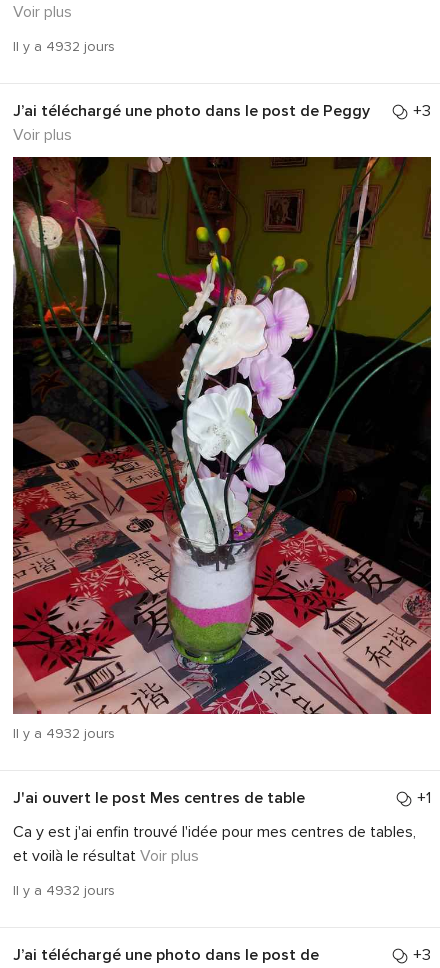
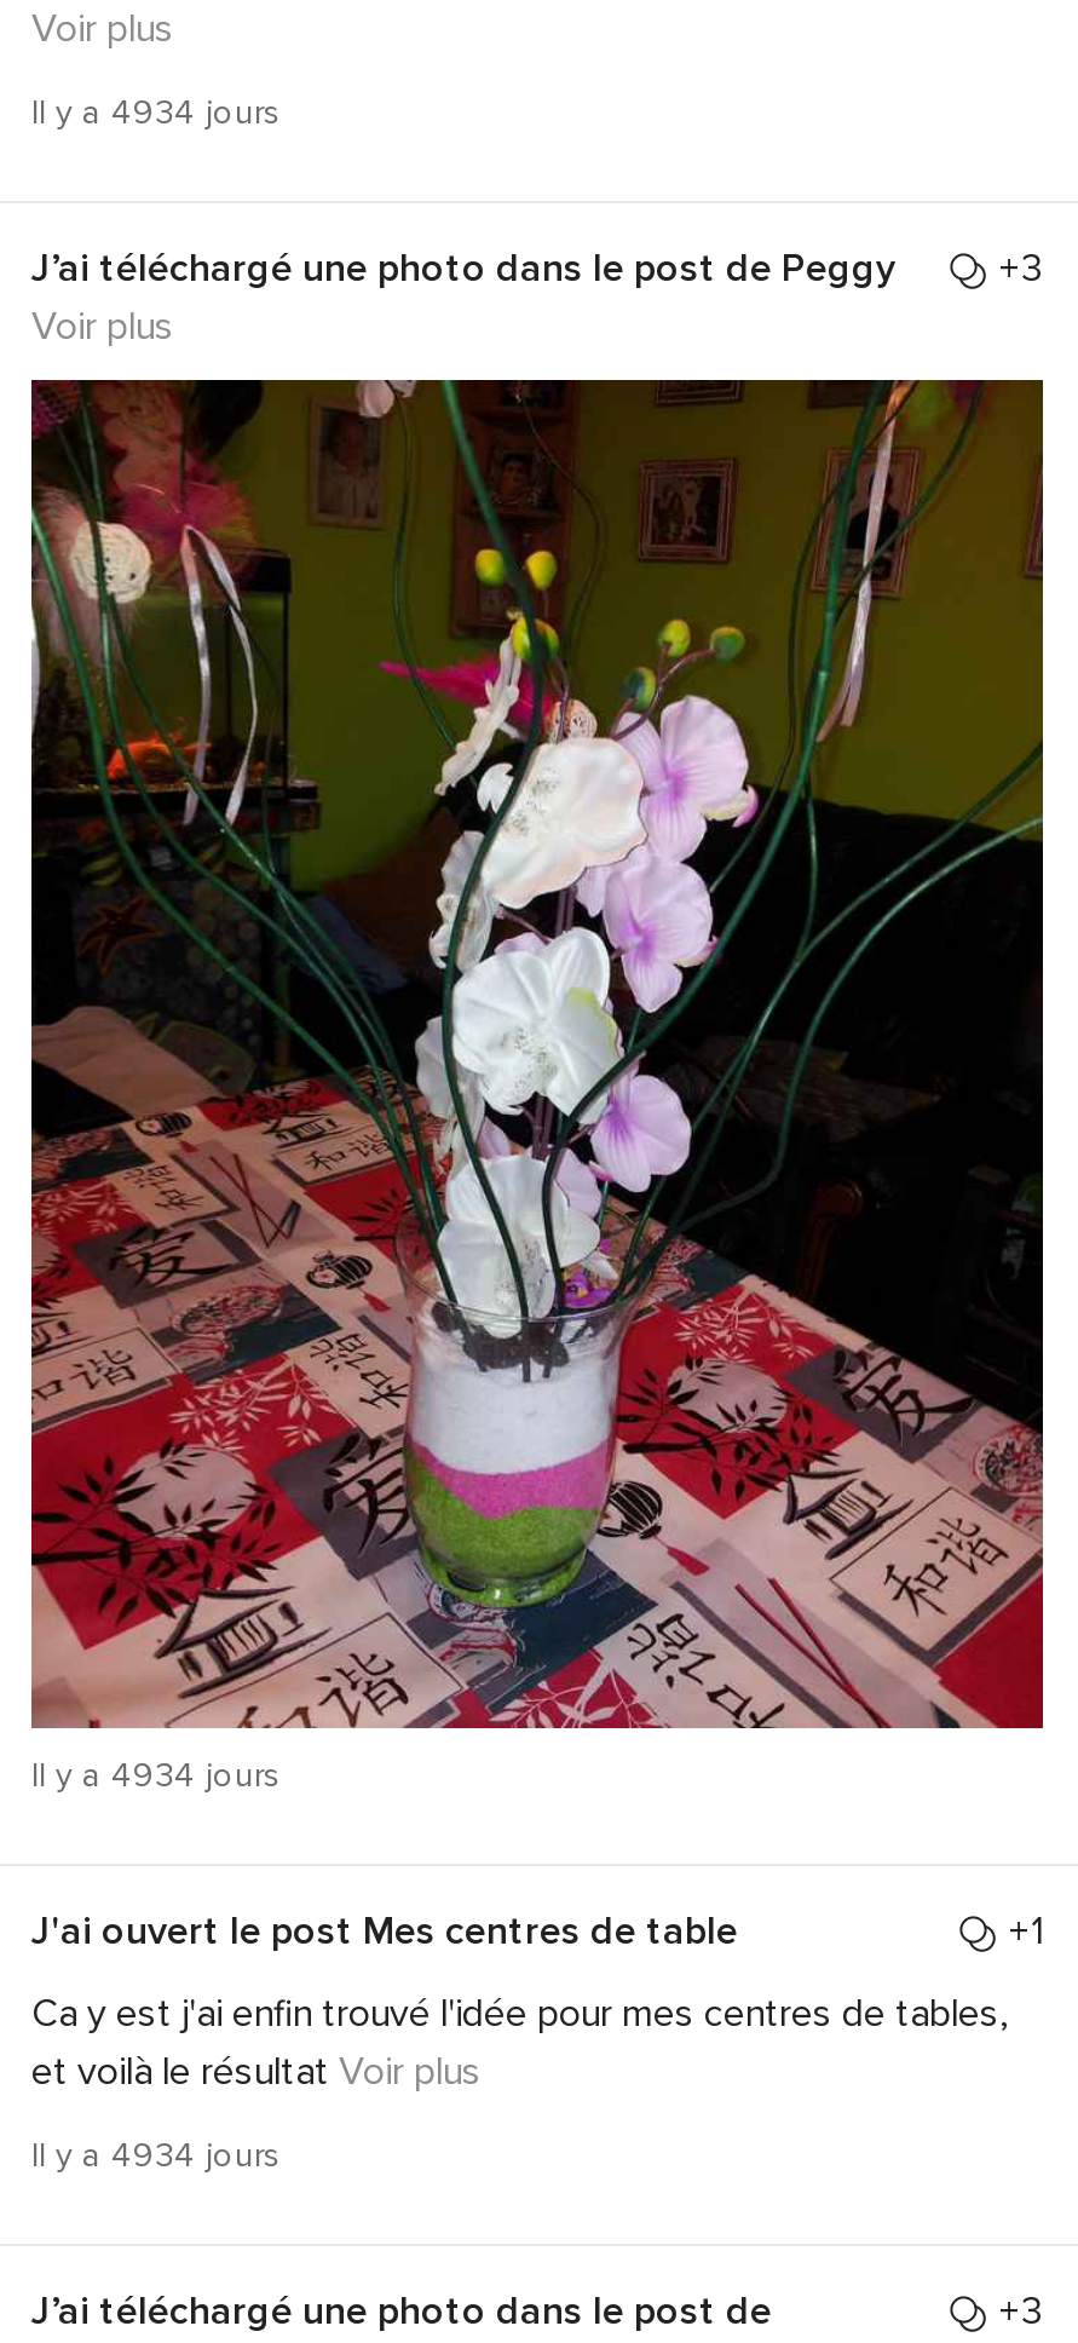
[13,38,115,55] Il y a 4932 jours -> [31,92,281,133] Il y a 4934 jours
[13,725,115,742] Il y a 4932 jours -> [31,1756,281,1797] Il y a 4934 jours
[13,882,115,899] Il y a 4932 jours -> [31,2136,281,2177] Il y a 4934 jours

